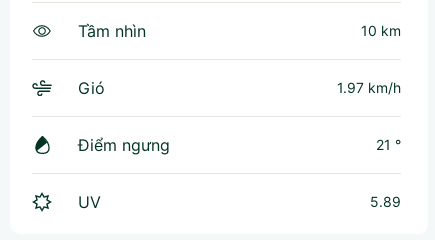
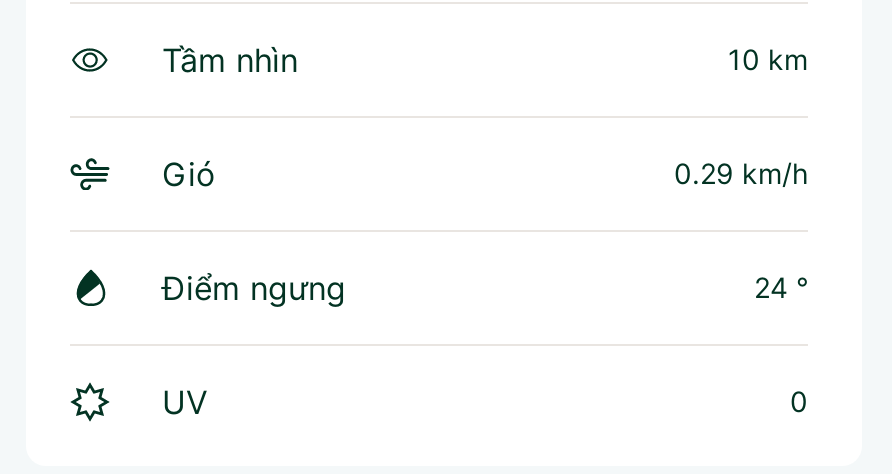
[337,79,401,96] 1.97 km/h -> [674,156,808,190] 0.29 km/h
[376,136,401,153] 21 ° -> [754,270,808,304] 24 °
[370,193,401,210] 5.89 -> [790,384,808,418] 0

